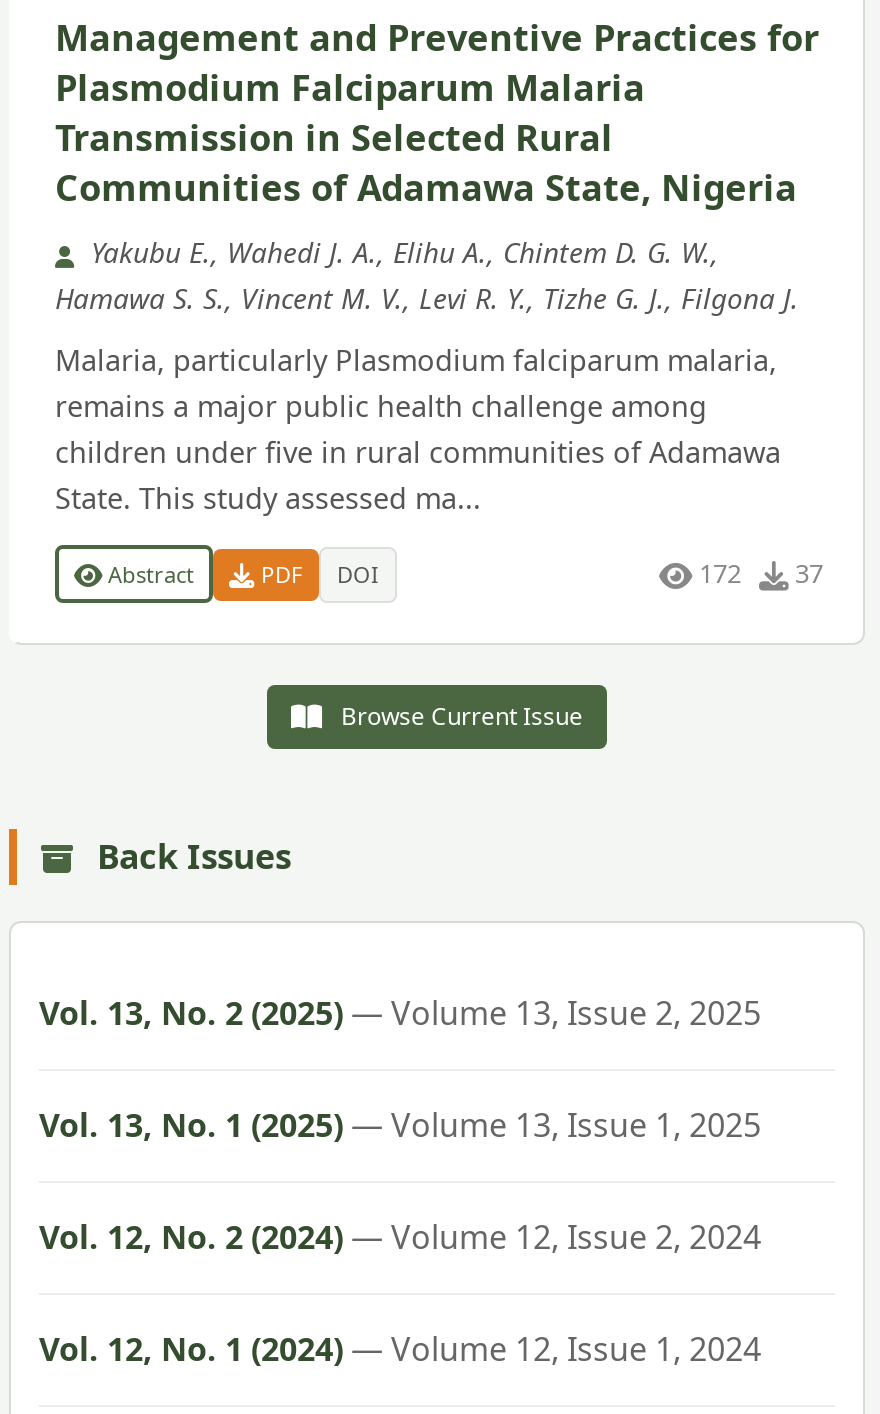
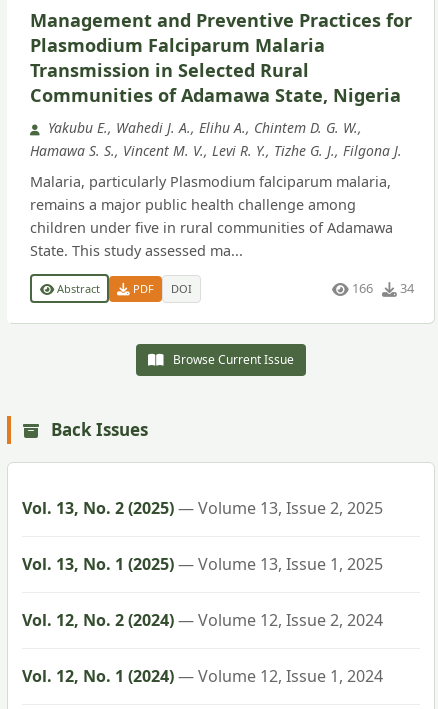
[693,555,759,591] 172 -> [349,279,382,297] 166
[789,555,823,591] 37 -> [397,279,414,297] 34

